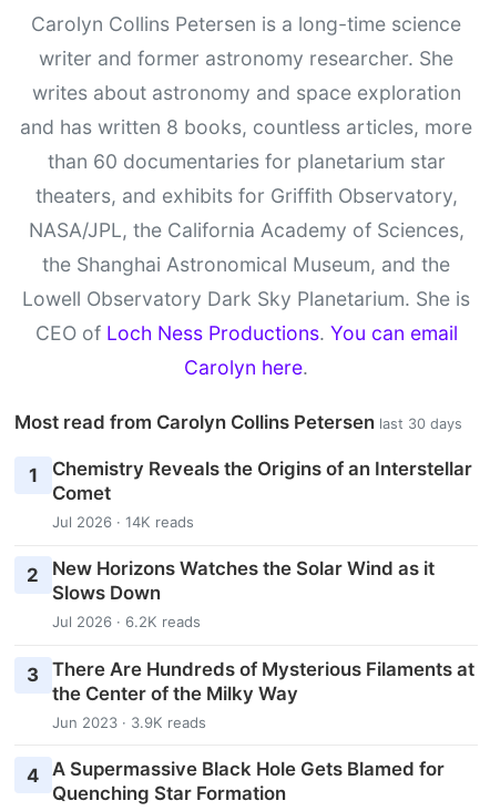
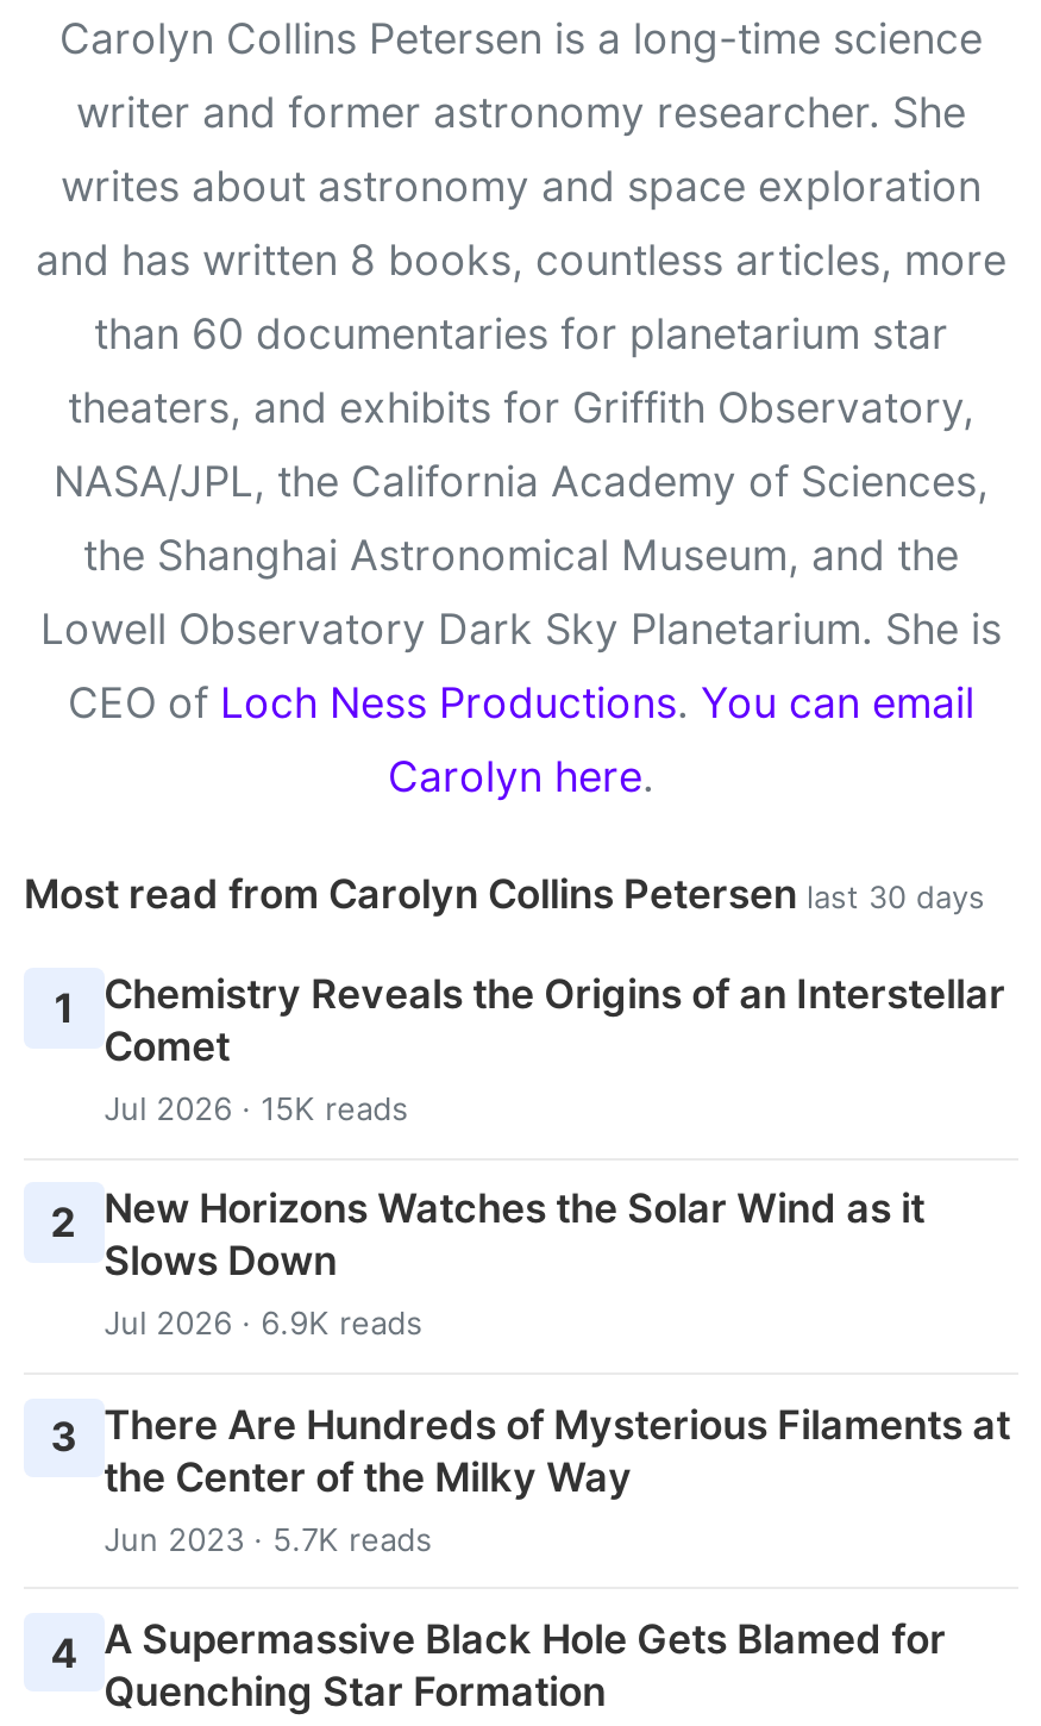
[52,513,194,531] Jul 2026 · 14K reads -> [104,1090,408,1128] Jul 2026 · 15K reads
[52,613,200,631] Jul 2026 · 6.2K reads -> [104,1304,423,1342] Jul 2026 · 6.9K reads
[52,713,206,731] Jun 2023 · 3.9K reads -> [104,1519,432,1557] Jun 2023 · 5.7K reads

